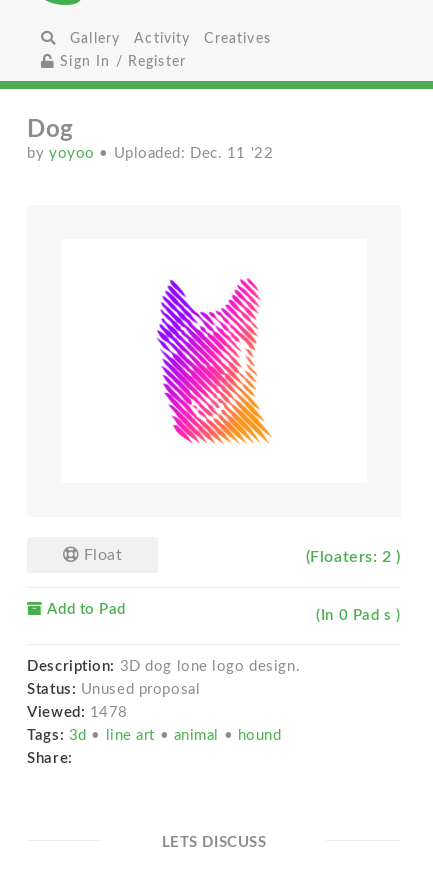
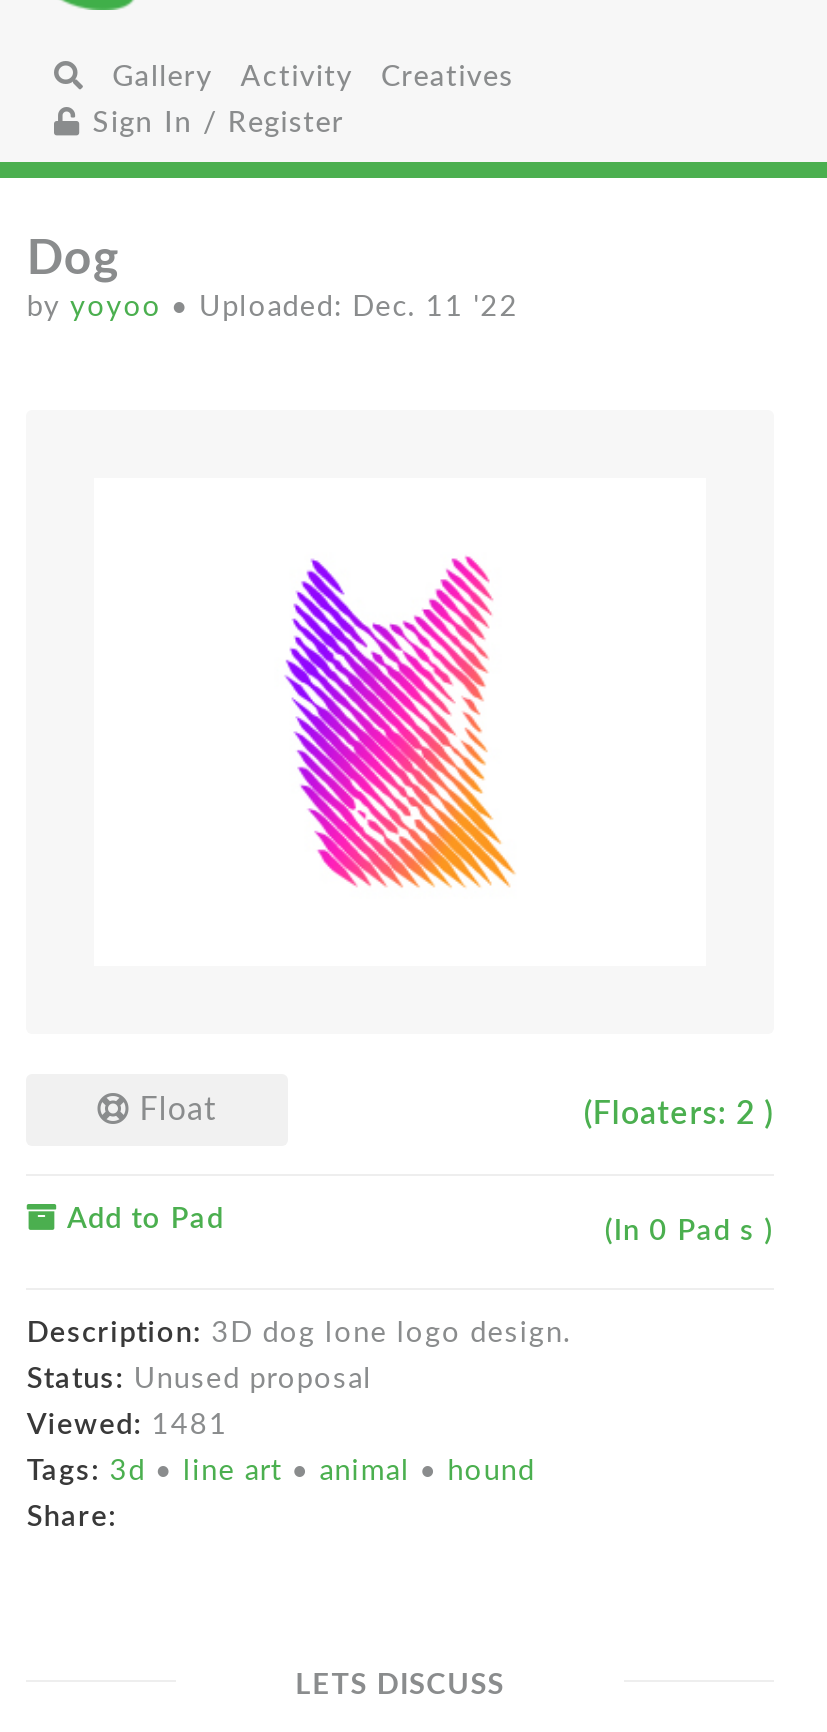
[27,705,128,720] Viewed: 1478 -> [27,1410,228,1440] Viewed: 1481

